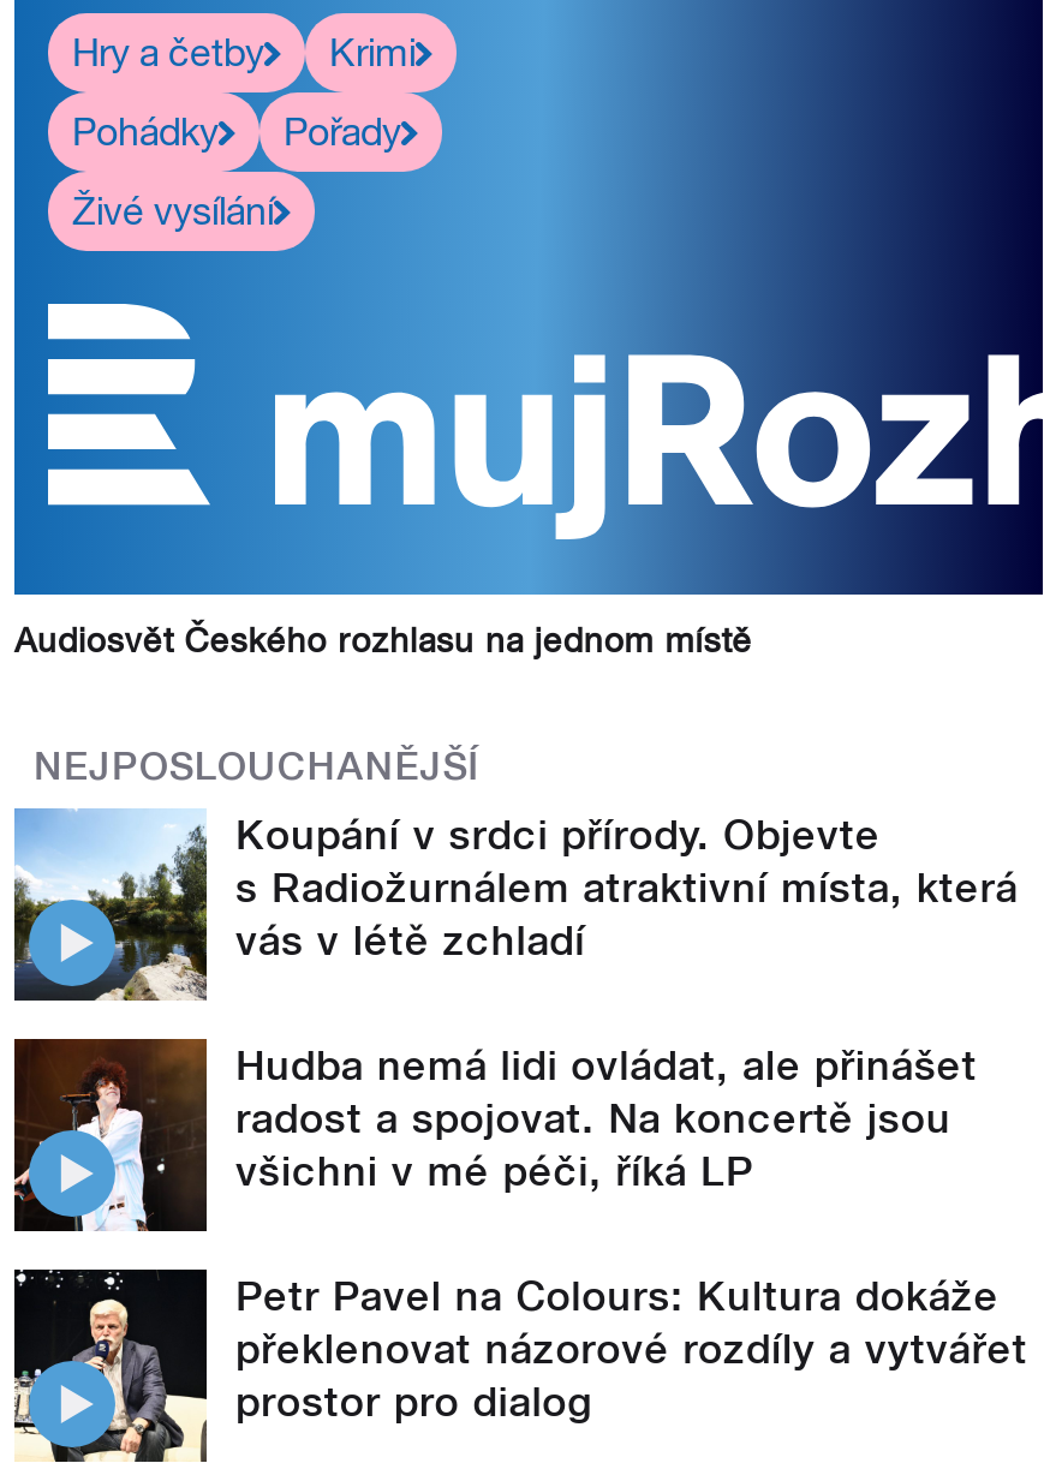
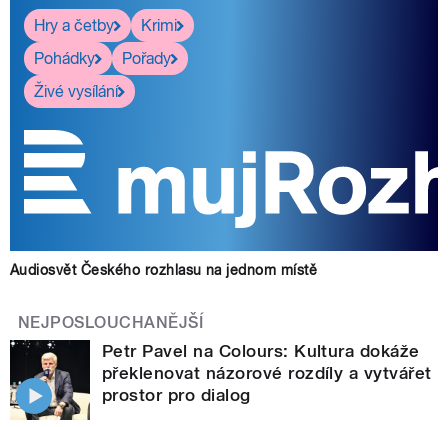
[12,808,1018,1195] [image] | Koupání v srdci přírody. Objevte | s Radiožurnálem atraktivní místa, která | vás v létě zchladí | Hudba nemá lidi ovládat, ale přinášet | radost a spojovat. Na koncertě jsou | všichni v mé péči, říká LP -> none
[12,1037,209,1234] [image] -> none

